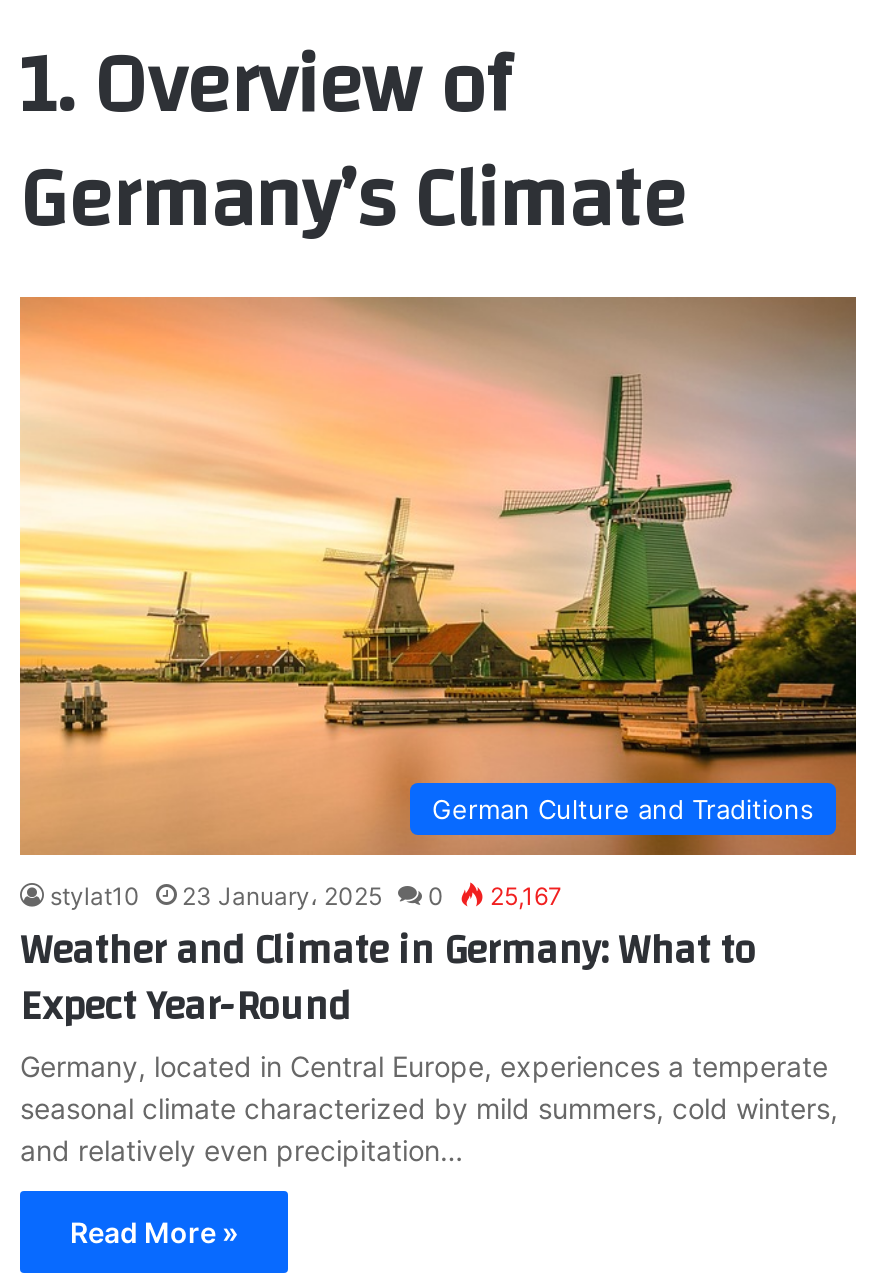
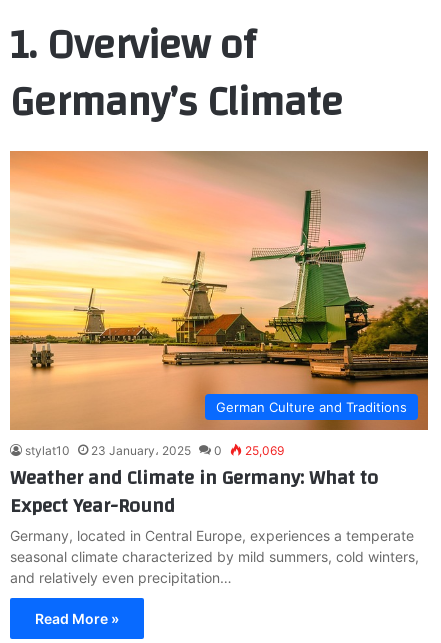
[50,881,562,911] stylat10 23 January، 2025 0 25,167 -> [25,443,284,458] stylat10 23 January، 2025 0 25,069

